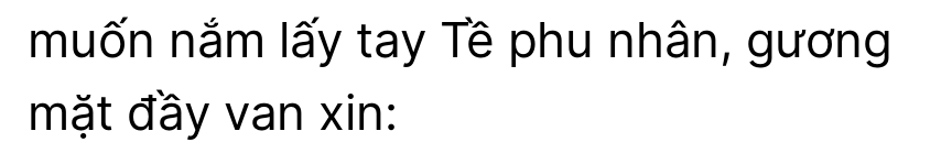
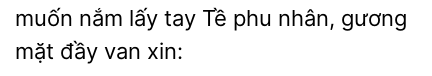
[343,11,891,68] tay Tề | nhân, gương -> [158,5,407,31] tay Tề phu nhân, gương

